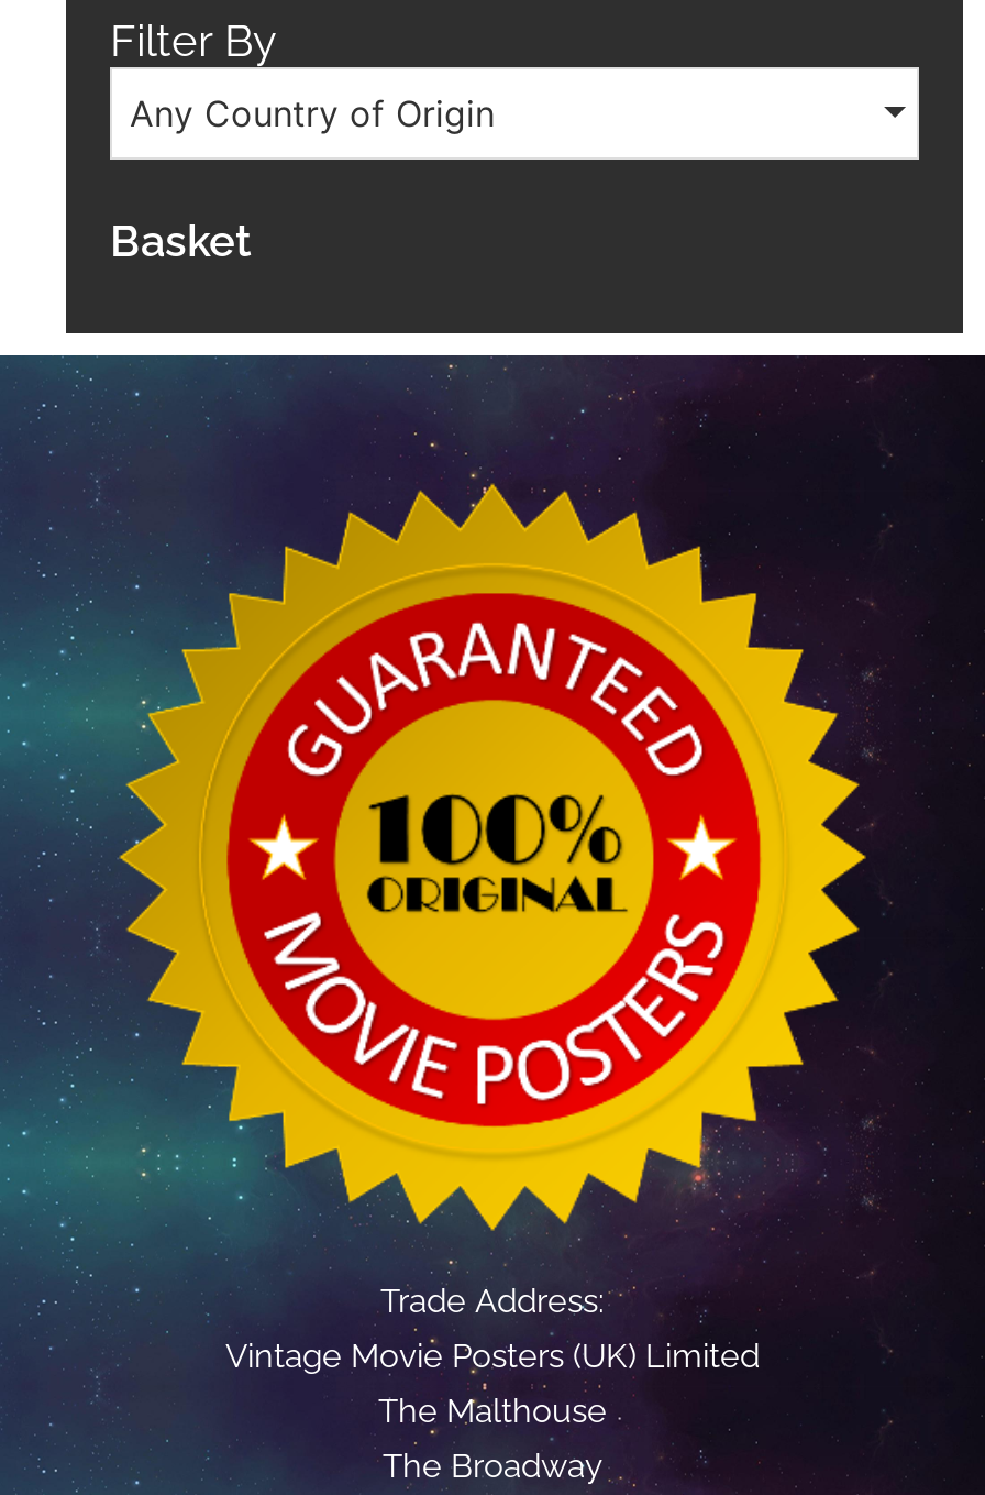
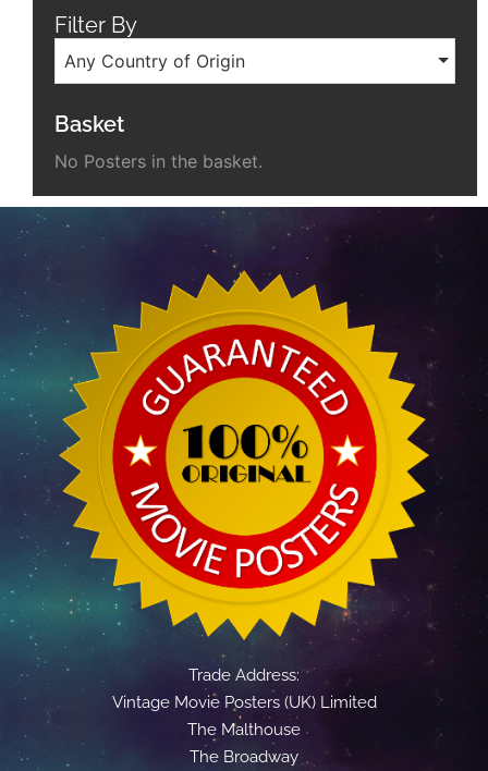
none -> [54,150,263,172] No Posters in the basket.

